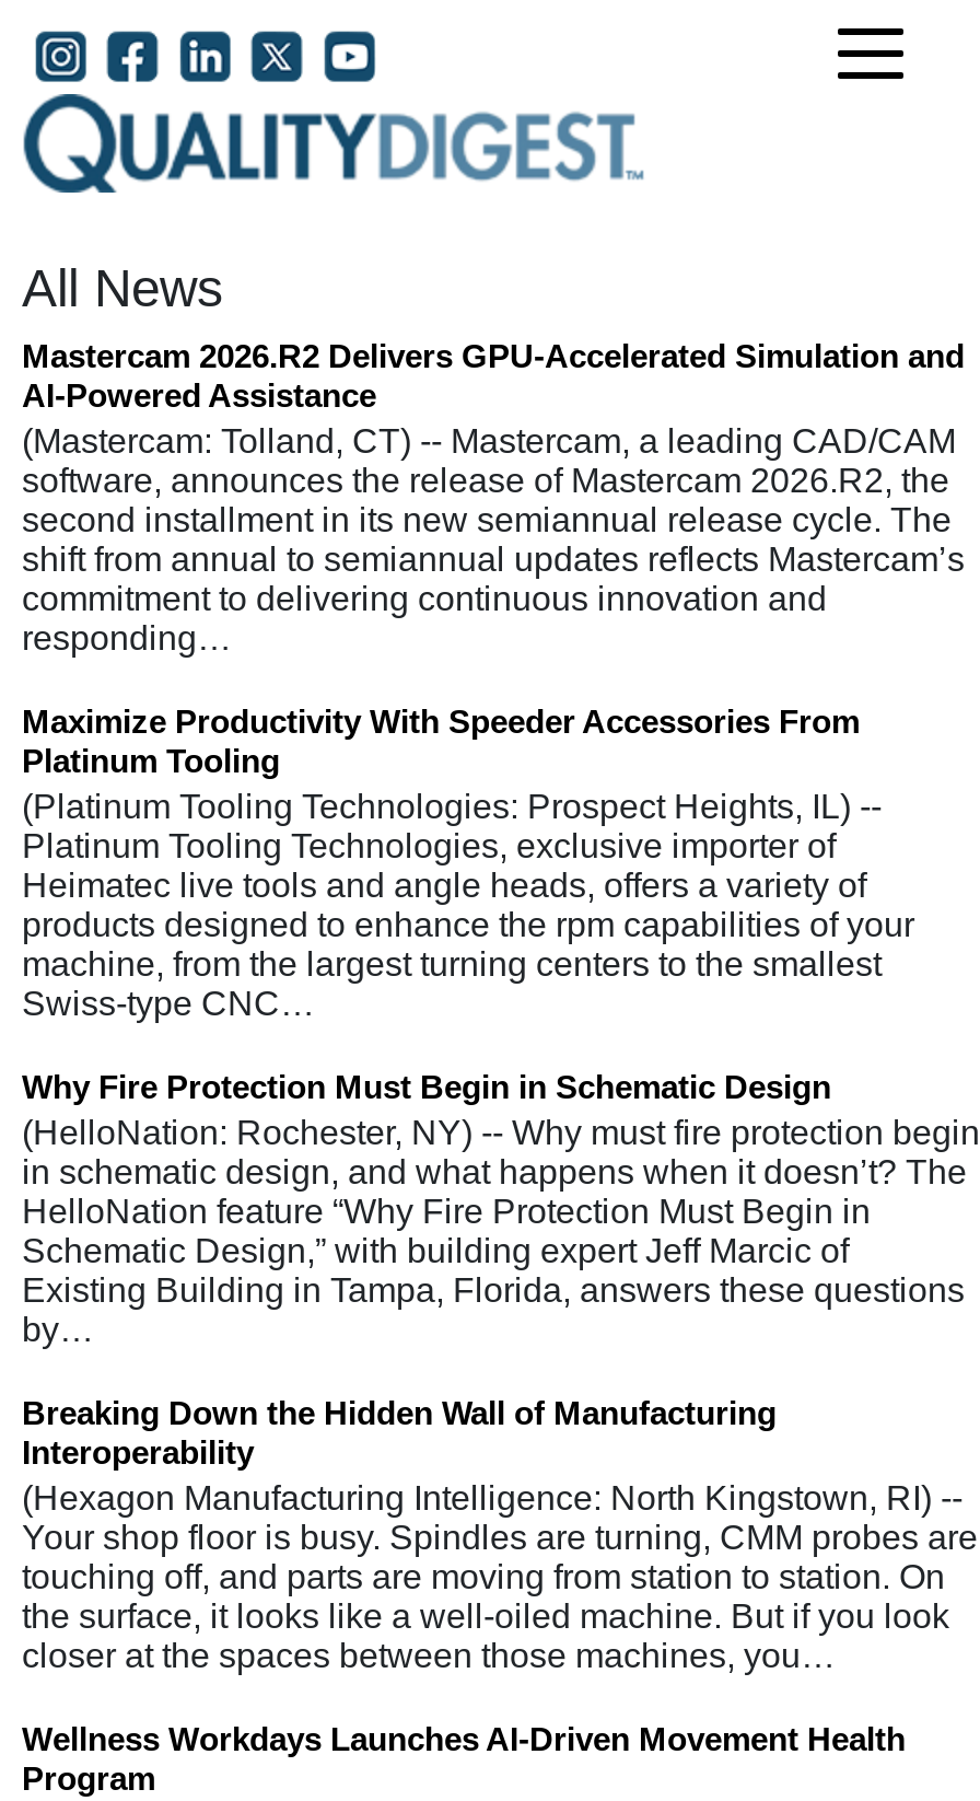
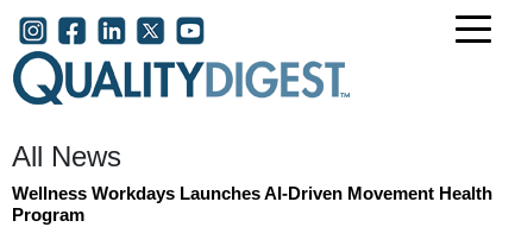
[22,338,980,1675] Mastercam 2026.R2 Delivers GPU-Accelerated Simulation and | AI-Powered Assistance | (Mastercam: Tolland, CT) -- Mastercam, a leading CAD/CAM | software, announces the release of Mastercam 2026.R2, the | second installment in its new semiannual release cycle. The | shift from annual to semiannual updates reflects Mastercam’s | commitment to delivering continuous innovation and | responding… | Maximize Productivity With Speeder Accessories From | Platinum Tooling | (Platinum Tooling Technologies: Prospect Heights, IL) -- | Platinum Tooling Technologies, exclusive importer of | Heimatec live tools and angle heads, offers a variety of | products designed to enhance the rpm capabilities of your | machine, from the largest turning centers to the smallest | Swiss-type CNC… | Why Fire Protection Must Begin in Schematic Design | (HelloNation: Rochester, NY) -- Why must fire protection begin | in schematic design, and what happens when it doesn’t? The | HelloNation feature “Why Fire Protection Must Begin in | Schematic Design,” with building expert Jeff Marcic of | Existing Building in Tampa, Florida, answers these questions | by… | Breaking Down the Hidden Wall of Manufacturing | Interoperability | (Hexagon Manufacturing Intelligence: North Kingstown, RI) -- | Your shop floor is busy. Spindles are turning, CMM probes are | touching off, and parts are moving from station to station. On | the surface, it looks like a well-oiled machine. But if you look | closer at the spaces between those machines, you… -> none

